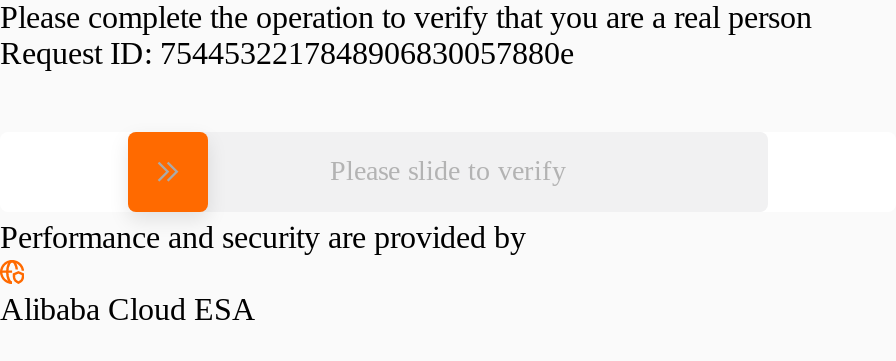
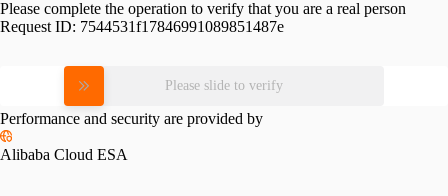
[0,36,574,70] Request ID: 7544532217848906830057880e -> [0,18,284,35] Request ID: 7544531f17846991089851487e

